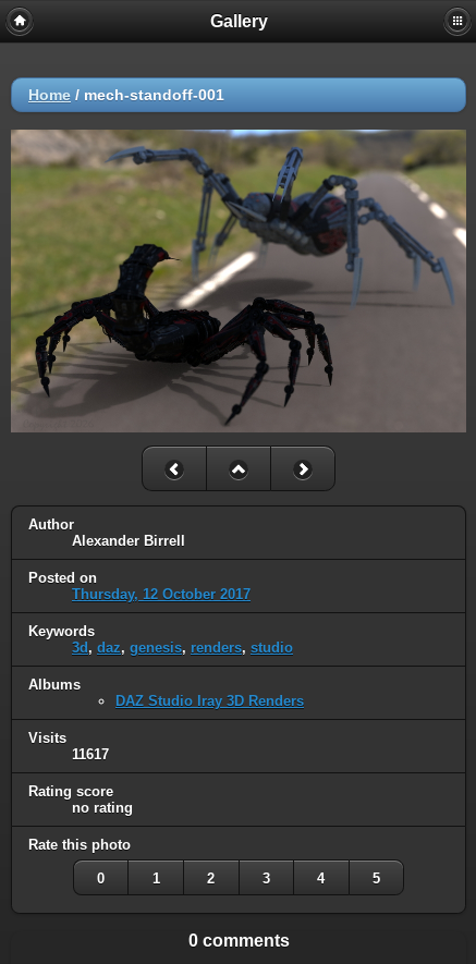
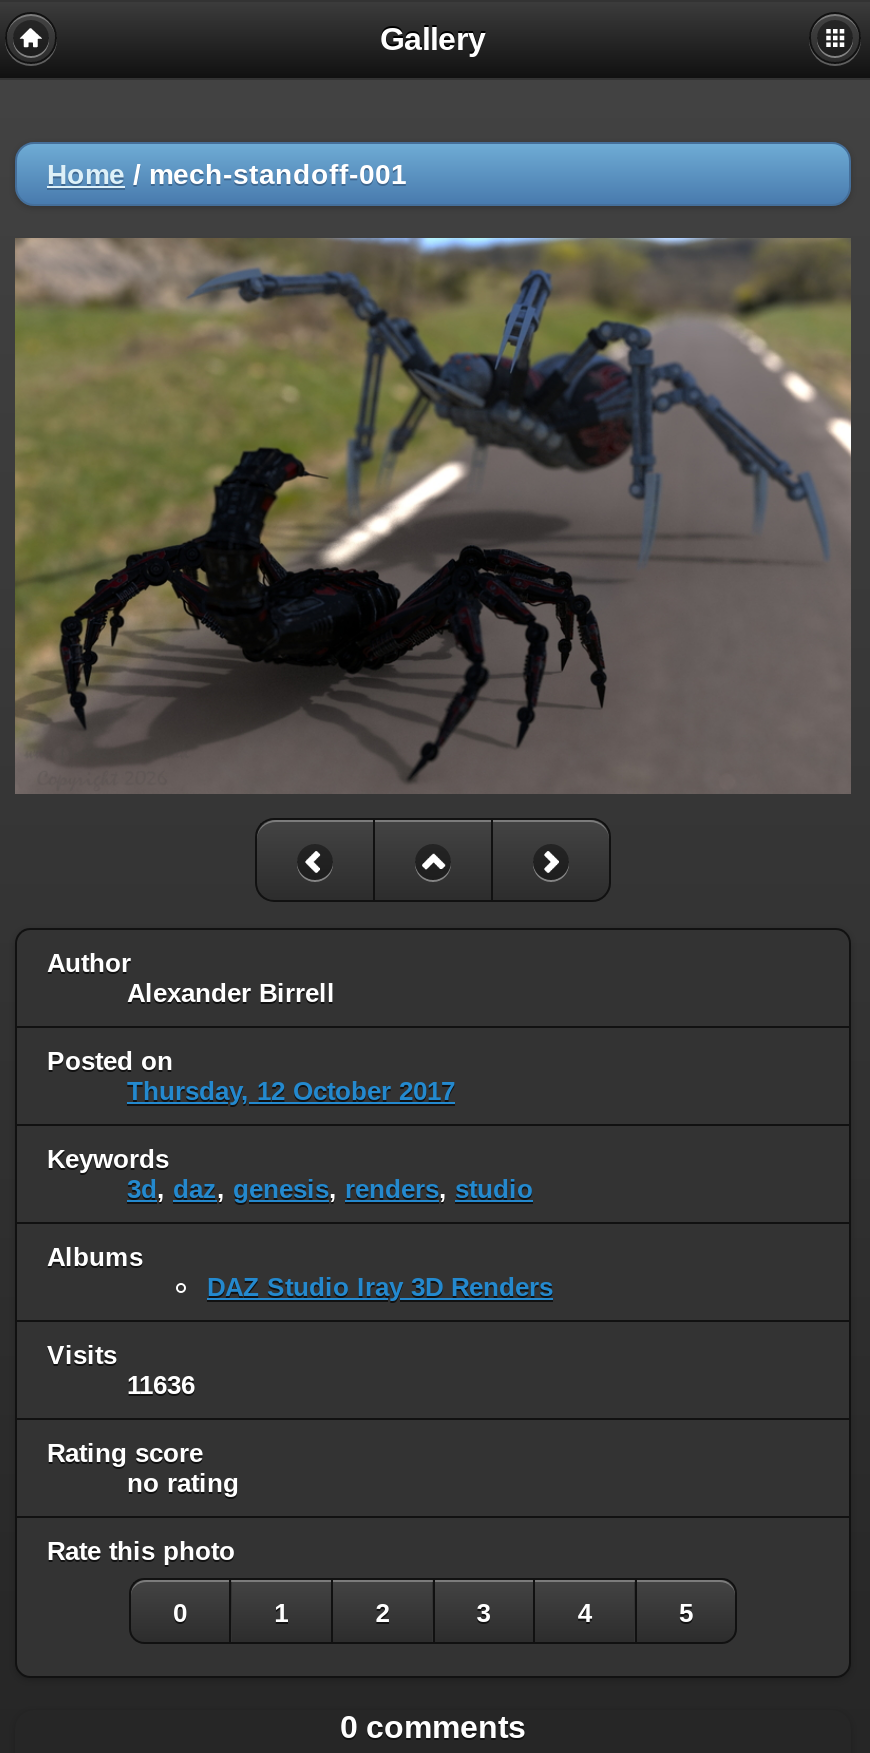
[72,746,109,762] 11617 -> [127,1369,195,1399] 11636

